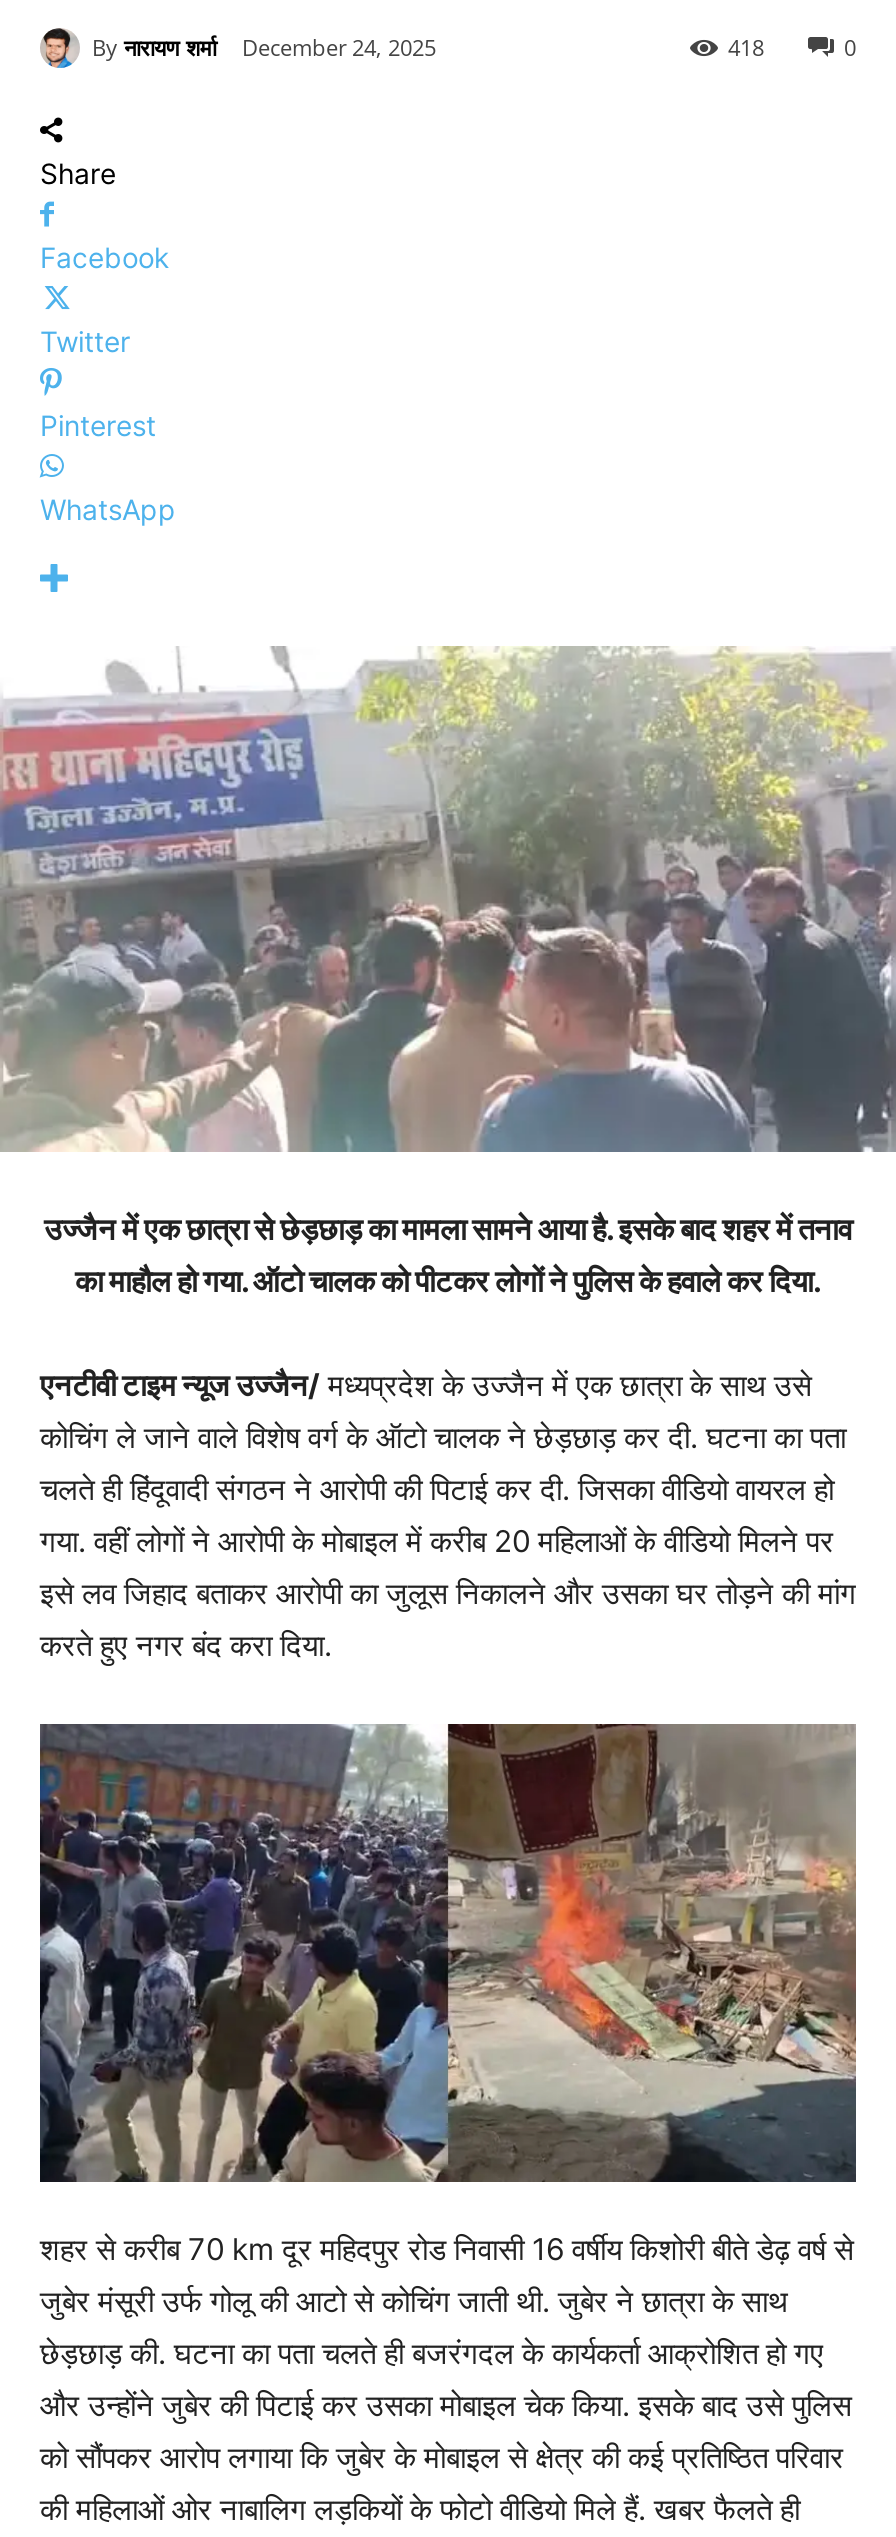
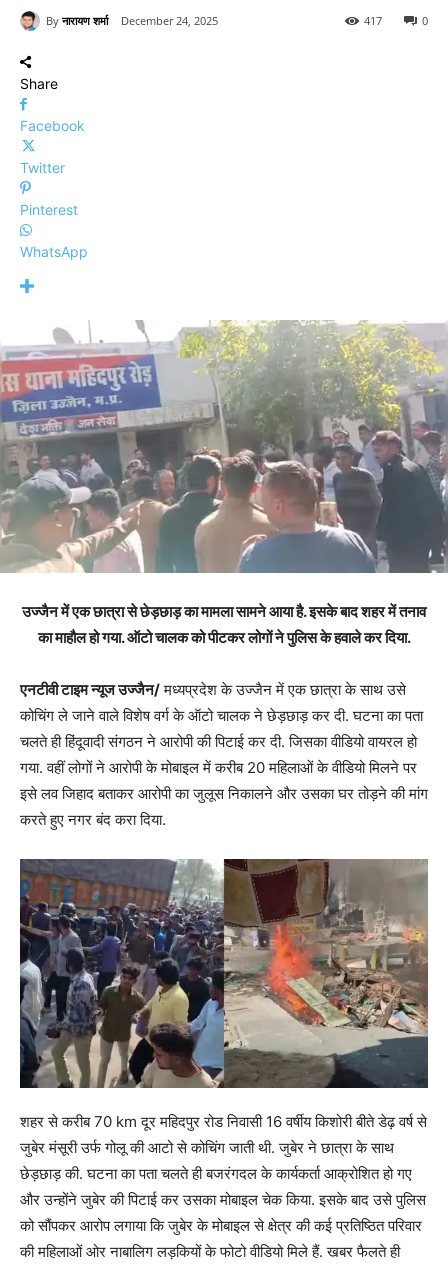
[728,33,764,63] 418 -> [364,13,382,28] 417

